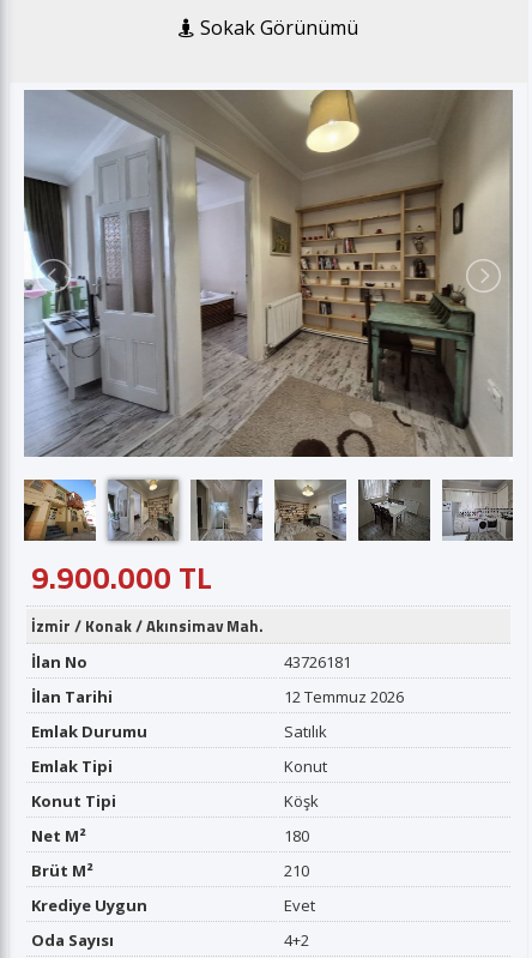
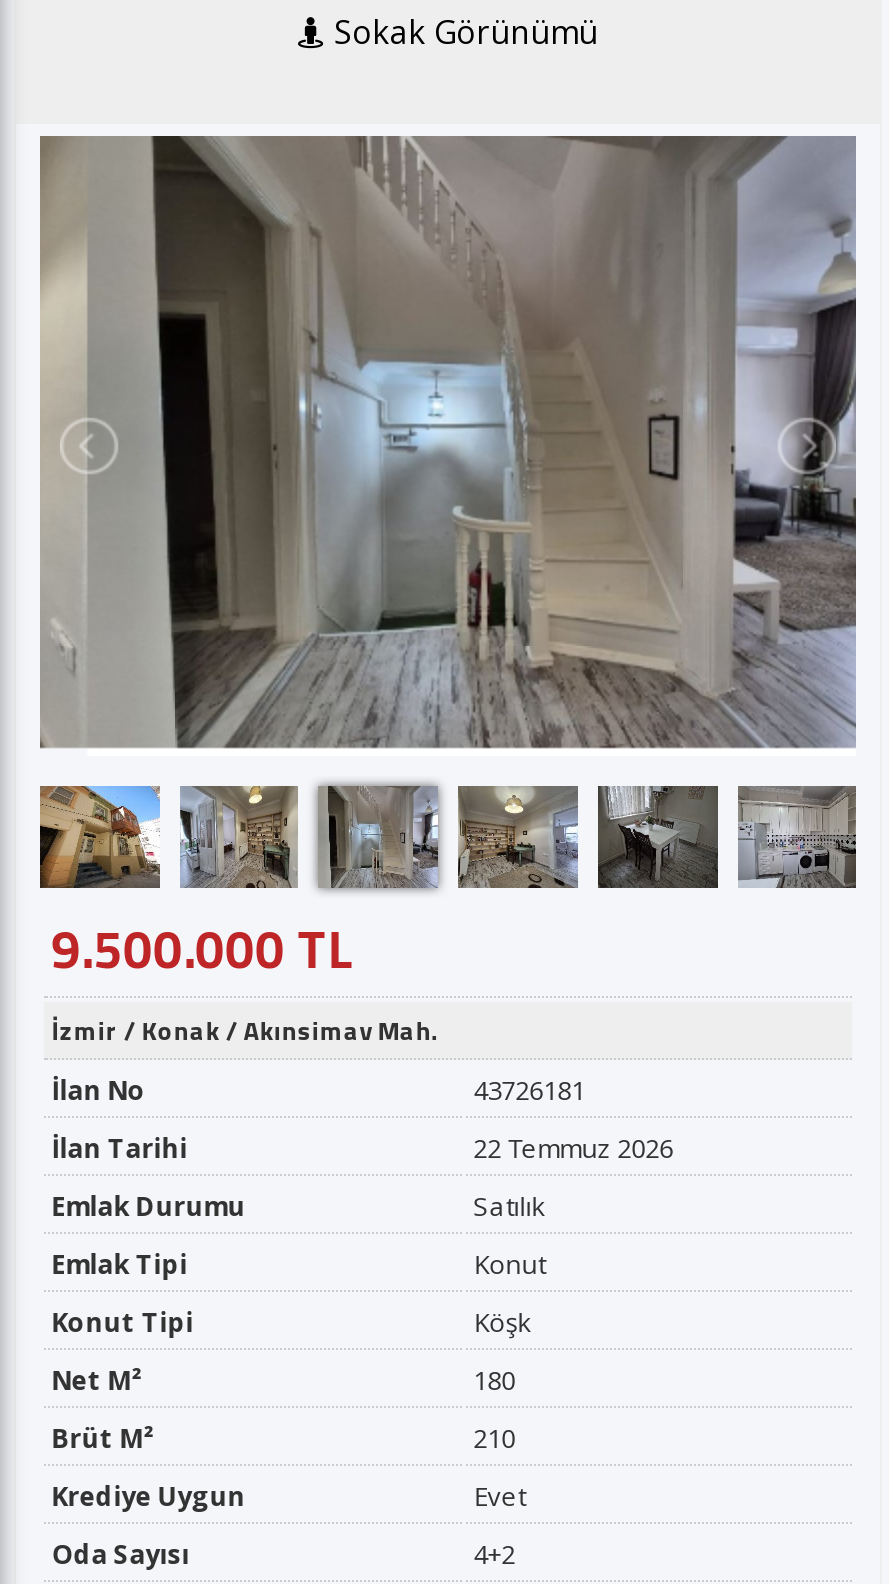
[23,90,513,457] [image] -> [40,136,856,748] [image]
[31,554,212,601] 9.900.000 TL -> [51,910,353,988] 9.500.000 TL
[284,686,403,708] 12 Temmuz 2026 -> [473,1130,673,1166] 22 Temmuz 2026

